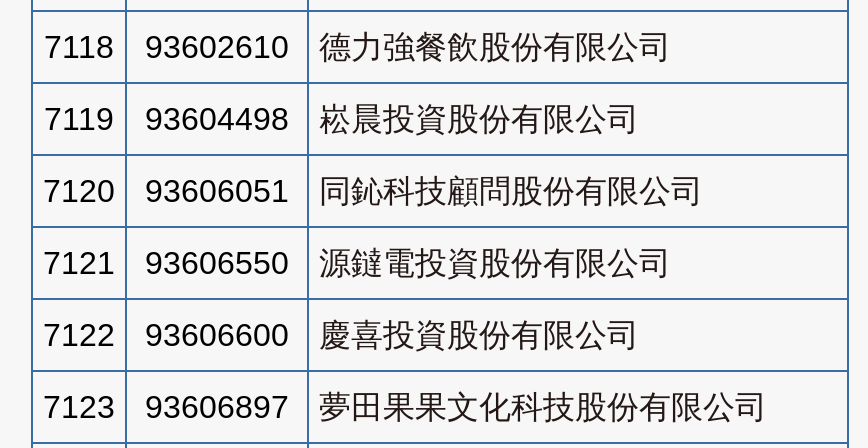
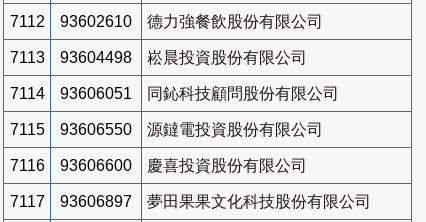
[44,30,671,64] 7118 93602610 德力強餐飲股份有限公司 -> [9,13,323,30] 7112 93602610 德力強餐飲股份有限公司
[44,102,639,136] 7119 93604498 崧晨投資股份有限公司 -> [9,49,307,66] 7113 93604498 崧晨投資股份有限公司
[43,174,703,208] 7120 93606051 同鈊科技顧問股份有限公司 -> [9,85,339,102] 7114 93606051 同鈊科技顧問股份有限公司
[43,246,671,280] 7121 93606550 源鐽電投資股份有限公司 -> [9,121,323,138] 7115 93606550 源鐽電投資股份有限公司
[43,318,639,352] 7122 93606600 慶喜投資股份有限公司 -> [9,157,307,174] 7116 93606600 慶喜投資股份有限公司
[43,390,767,424] 7123 93606897 夢田果果文化科技股份有限公司 -> [9,193,371,210] 7117 93606897 夢田果果文化科技股份有限公司

